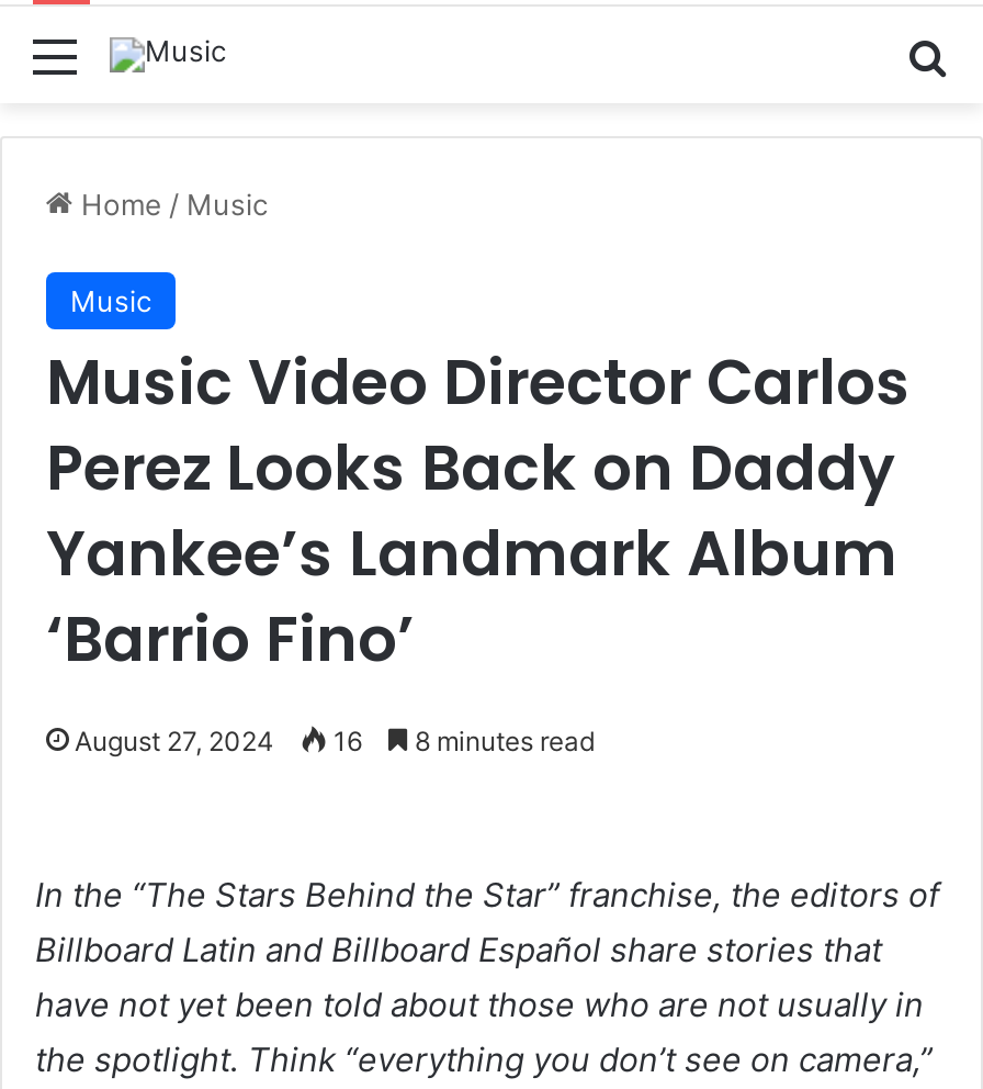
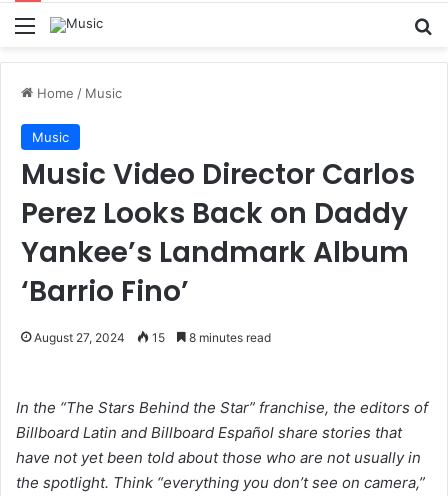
[75,725,595,757] August 27, 2024 16 8 minutes read -> [34,330,271,345] August 27, 2024 15 8 minutes read

